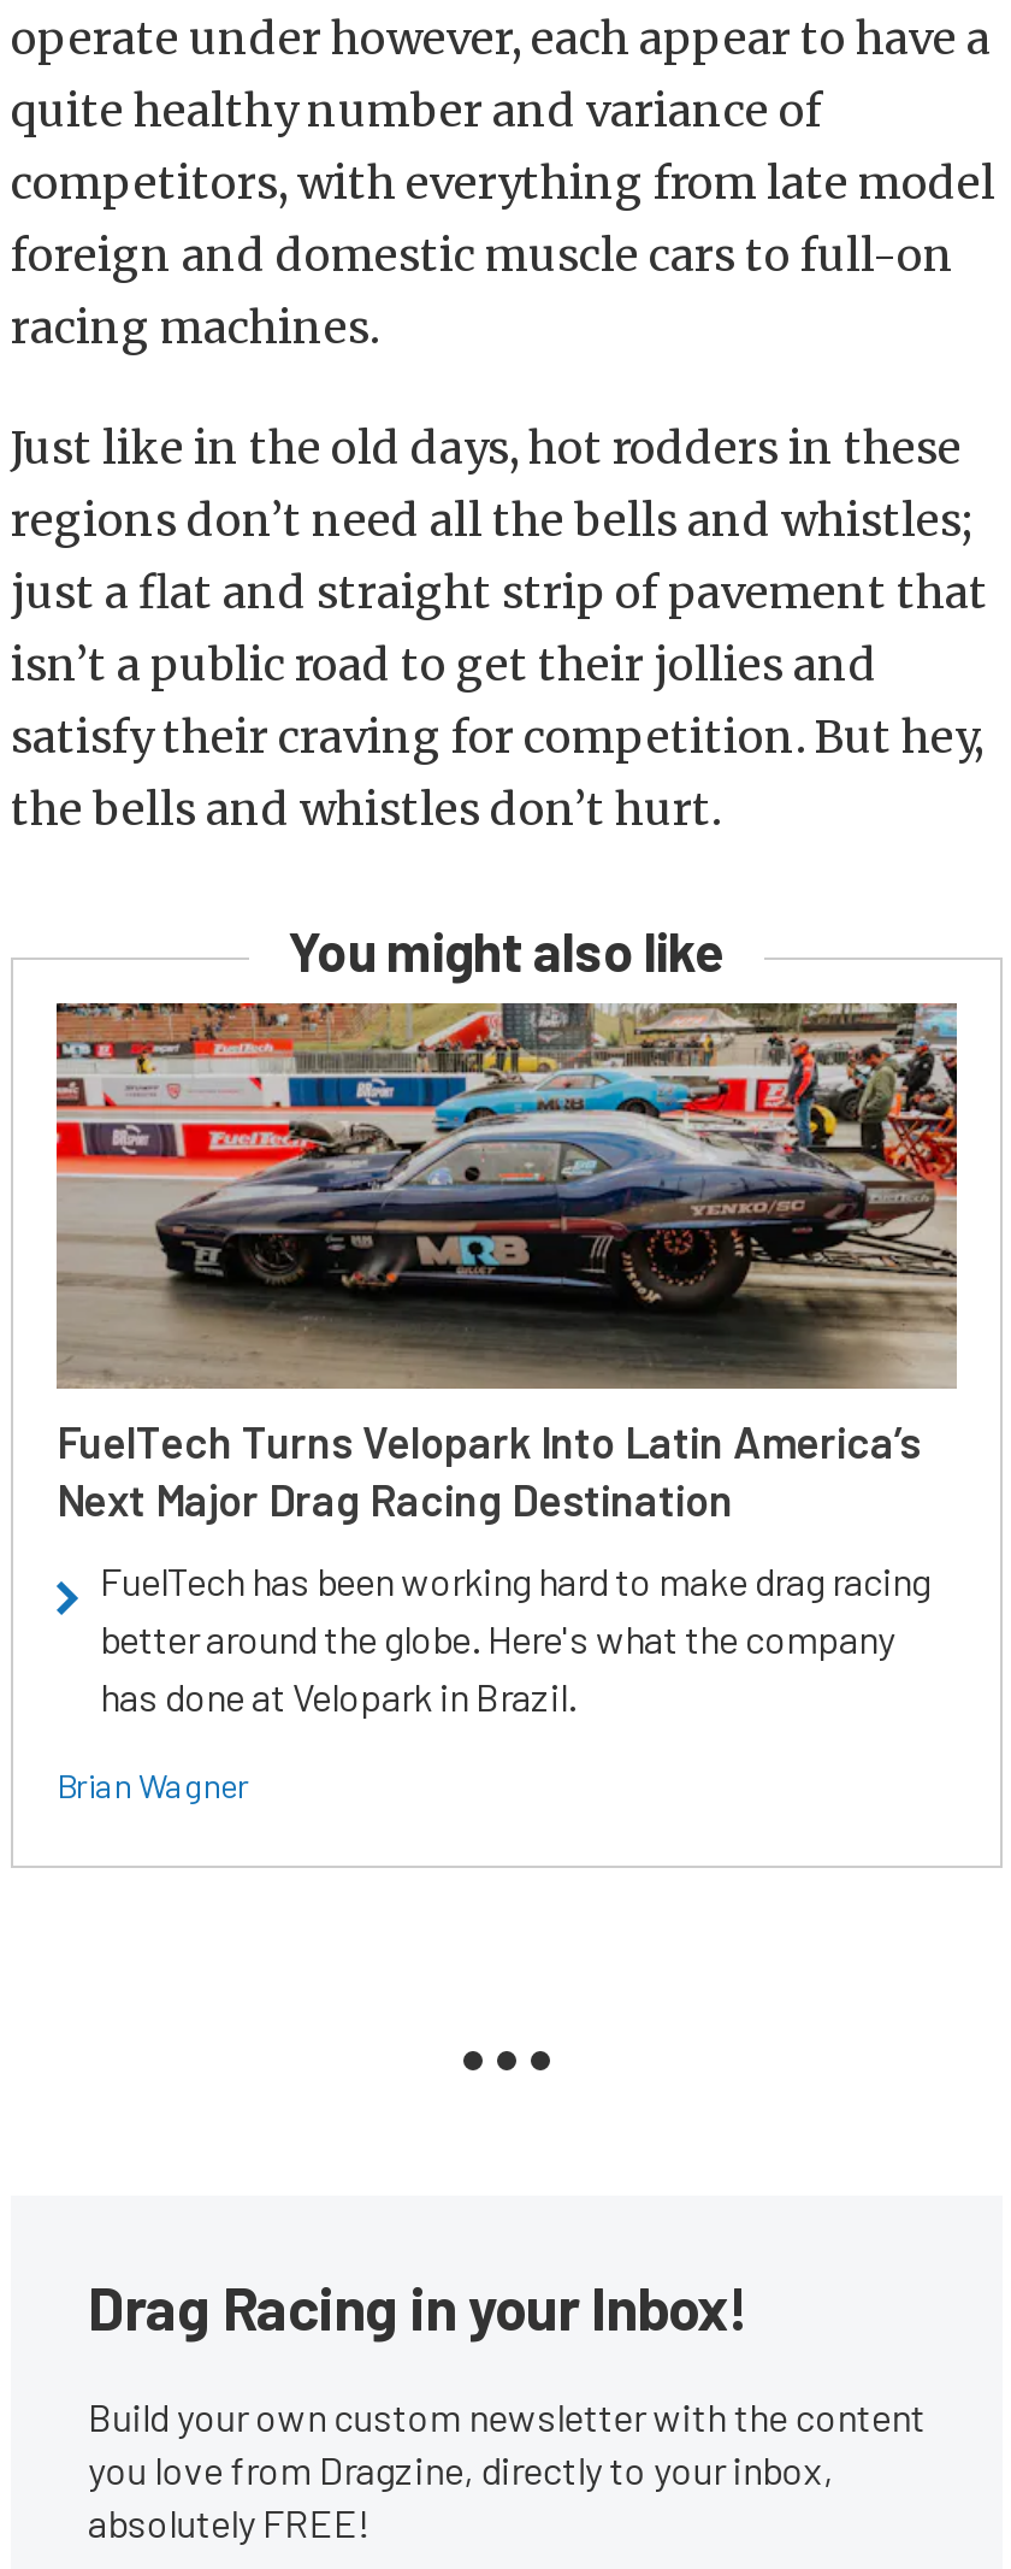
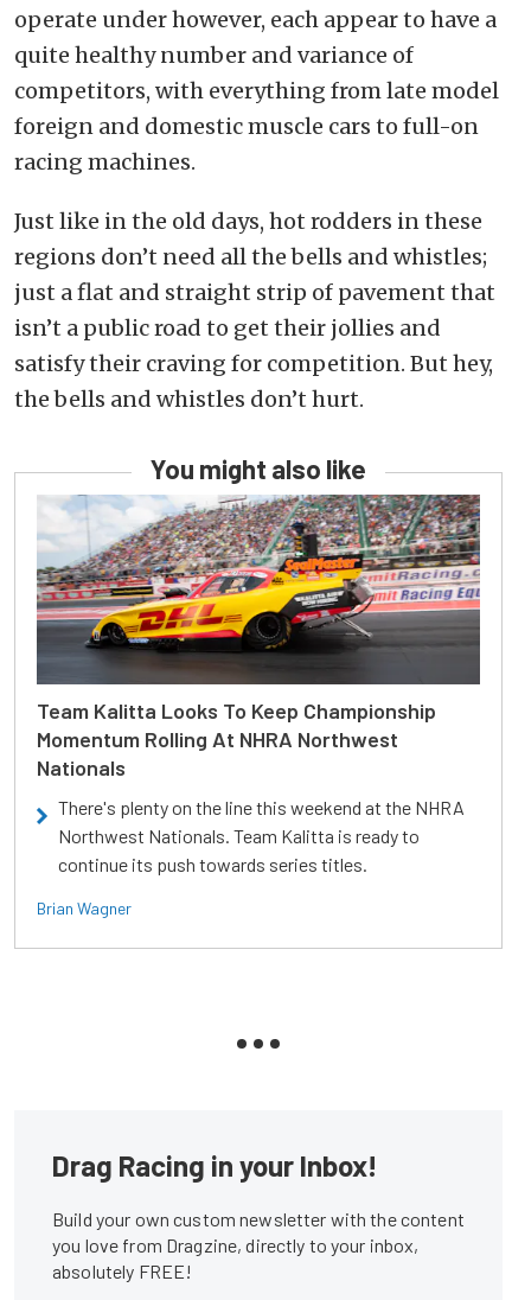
[54,1001,957,1526] [image] | FuelTech Turns Velopark Into Latin America’s | Next Major Drag Racing Destination -> [37,495,481,781] [image] | Team Kalitta Looks To Keep Championship | Momentum Rolling At NHRA Northwest | Nationals
[100,1558,930,1719] FuelTech has been working hard to make drag racing | better around the globe. Here's what the company | has done at Velopark in Brazil. -> [58,796,465,876] There's plenty on the line this weekend at the NHRA | Northwest Nationals. Team Kalitta is ready to | continue its push towards series titles.

